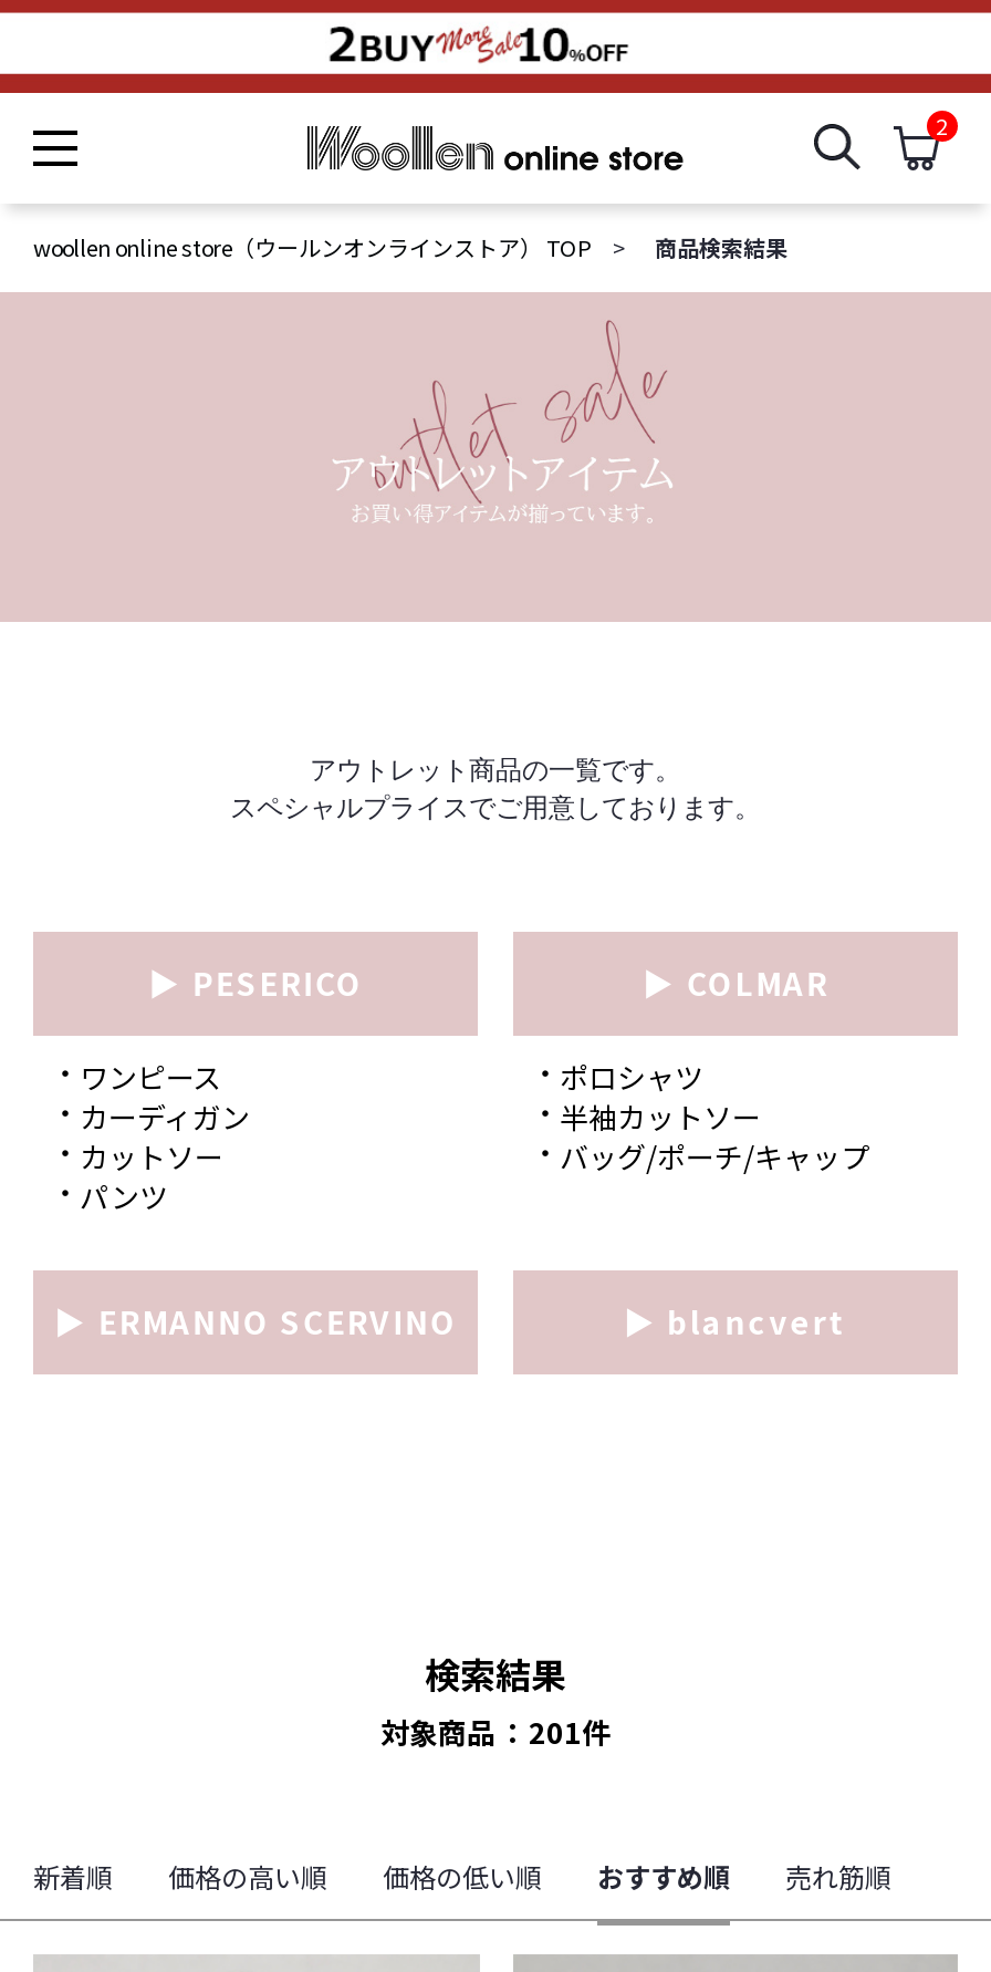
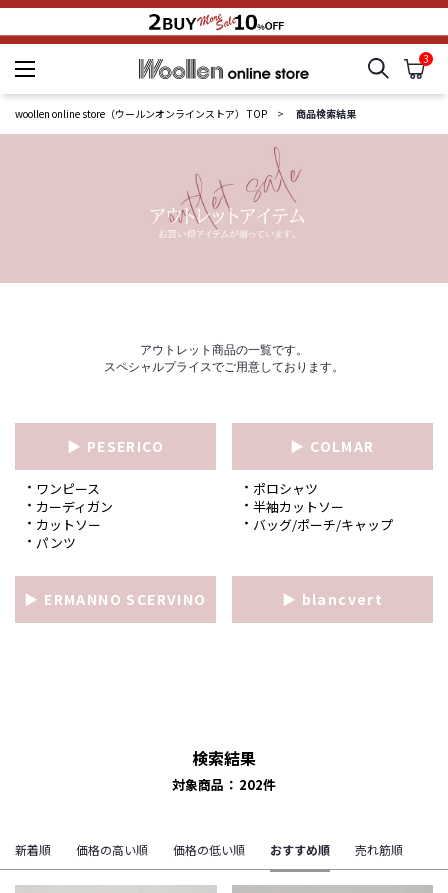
[936,108,949,141] 2 -> [423,51,429,66] 3
[380,1712,611,1754] 対象商品 201件 -> [172,775,276,794] 対象商品 202件

